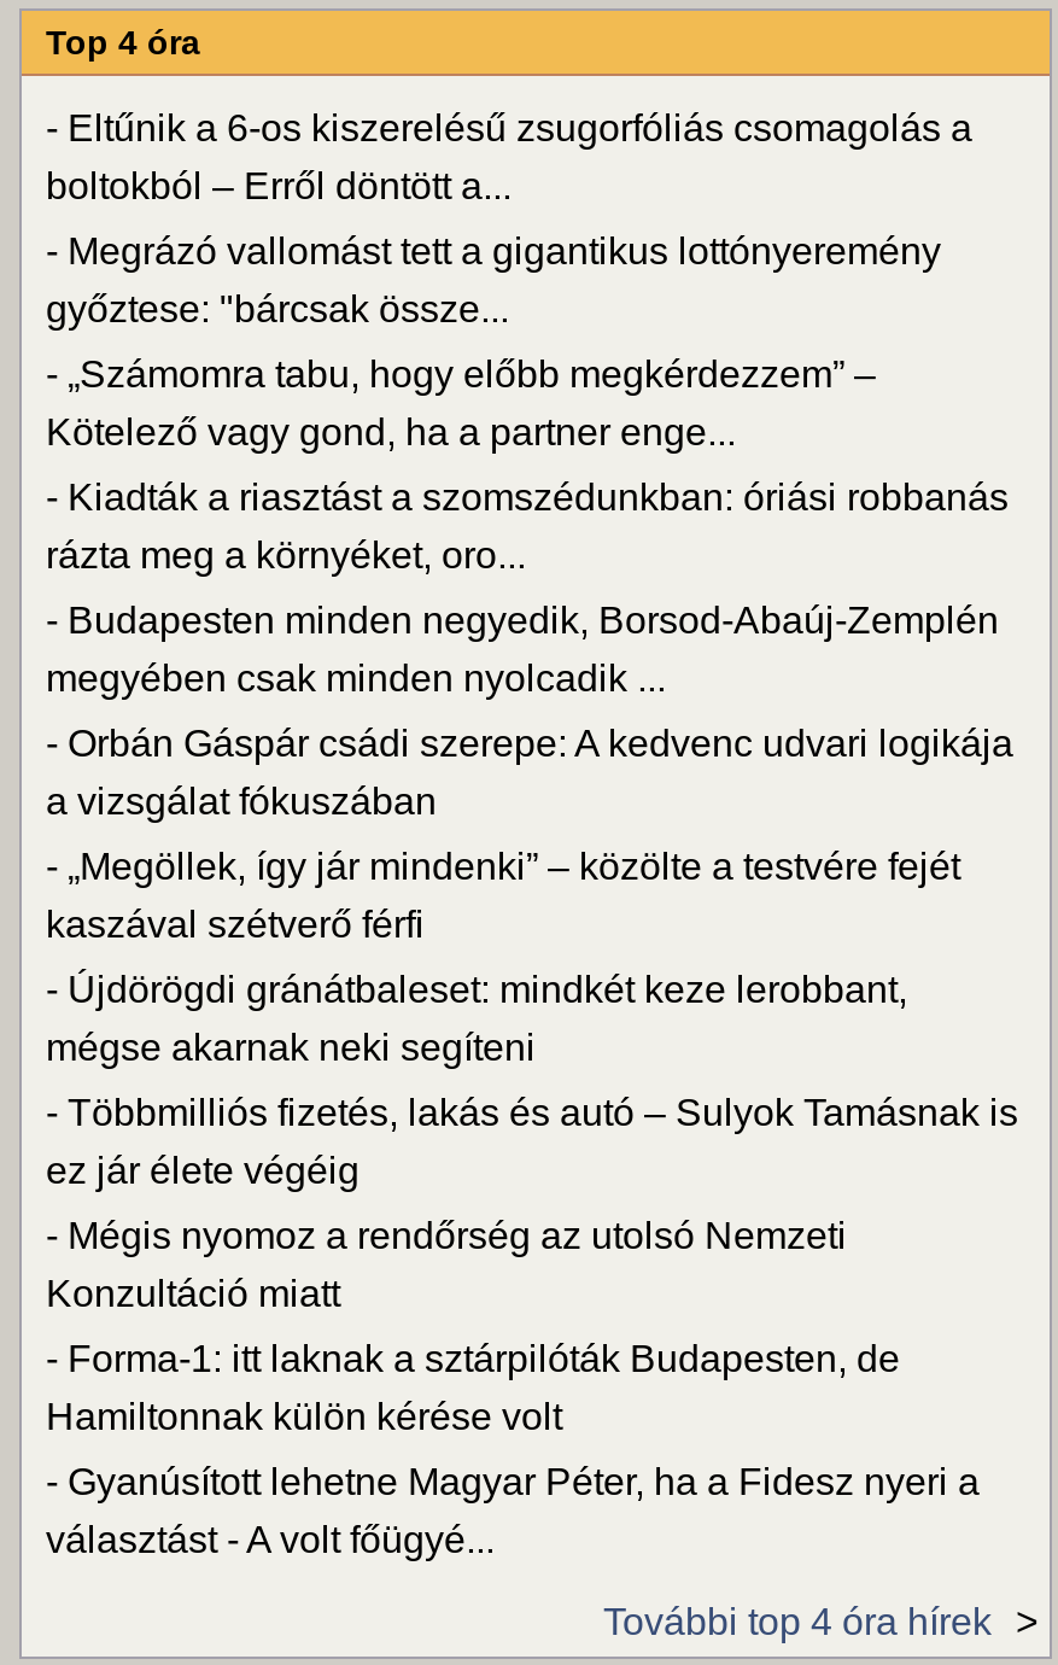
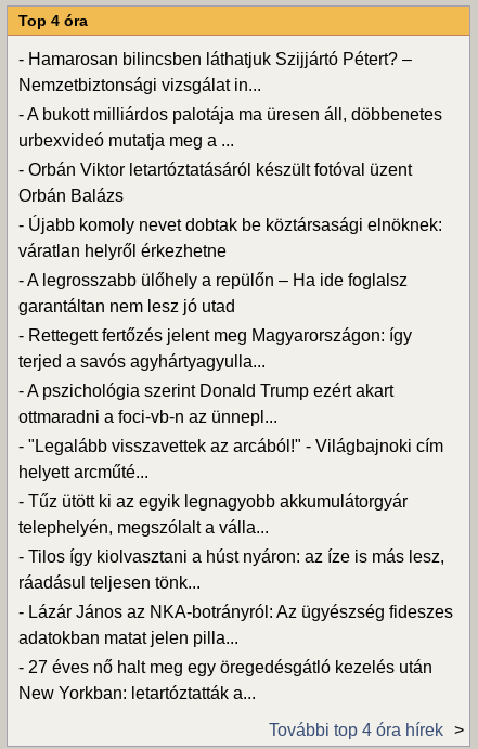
[46,107,972,206] - Eltűnik a 6-os kiszerelésű zsugorfóliás csomagolás a | boltokból – Erről döntött a... -> [18,50,412,94] - Hamarosan bilincsben láthatjuk Szijjártó Pétert? – | Nemzetbiztonsági vizsgálat in...
[46,230,941,329] - Megrázó vallomást tett a gigantikus lottónyeremény | győztese: "bárcsak össze... -> [18,105,442,150] - A bukott milliárdos palotája ma üresen áll, döbbenetes | urbexvideó mutatja meg a ...
[46,354,876,452] - „Számomra tabu, hogy előbb megkérdezzem” – | Kötelező vagy gond, ha a partner enge... -> [18,160,412,205] - Orbán Viktor letartóztatásáról készült fotóval üzent | Orbán Balázs
[46,477,1009,576] - Kiadták a riasztást a szomszédunkban: óriási robbanás | rázta meg a környéket, oro... -> [18,216,442,260] - Újabb komoly nevet dobtak be köztársasági elnöknek: | váratlan helyről érkezhetne
[46,600,999,699] - Budapesten minden negyedik, Borsod-Abaúj-Zemplén | megyében csak minden nyolcadik ... -> [18,271,408,315] - A legrosszabb ülőhely a repülőn – Ha ide foglalsz | garantáltan nem lesz jó utad
[46,723,1013,822] - Orbán Gáspár csádi szerepe: A kedvenc udvari logikája | a vizsgálat fókuszában -> [18,326,412,371] - Rettegett fertőzés jelent meg Magyarországon: így | terjed a savós agyhártyagyulla...
[46,846,960,945] - „Megöllek, így jár mindenki” – közölte a testvére fejét | kaszával szétverő férfi -> [18,382,393,426] - A pszichológia szerint Donald Trump ezért akart | ottmaradni a foci-vb-n az ünnepl...
[46,969,907,1068] - Újdörögdi gránátbaleset: mindkét keze lerobbant, | mégse akarnak neki segíteni -> [18,437,443,481] - "Legalább visszavettek az arcából!" - Világbajnoki cím | helyett arcműté...
[46,1092,1018,1191] - Többmilliós fizetés, lakás és autó – Sulyok Tamásnak is | ez jár élete végéig -> [18,492,408,537] - Tűz ütött ki az egyik legnagyobb akkumulátorgyár | telephelyén, megszólalt a válla...
[46,1215,847,1314] - Mégis nyomoz a rendőrség az utolsó Nemzeti | Konzultáció miatt -> [18,547,444,592] - Tilos így kiolvasztani a húst nyáron: az íze is más lesz, | ráadásul teljesen tönk...
[46,1338,900,1437] - Forma-1: itt laknak a sztárpilóták Budapesten, de | Hamiltonnak külön kérése volt -> [18,603,453,647] - Lázár János az NKA-botrányról: Az ügyészség fideszes | adatokban matat jelen pilla...
[46,1461,980,1560] - Gyanúsított lehetne Magyar Péter, ha a Fidesz nyeri a | választást - A volt főügyé... -> [18,658,432,702] - 27 éves nő halt meg egy öregedésgátló kezelés után | New Yorkban: letartóztatták a...

